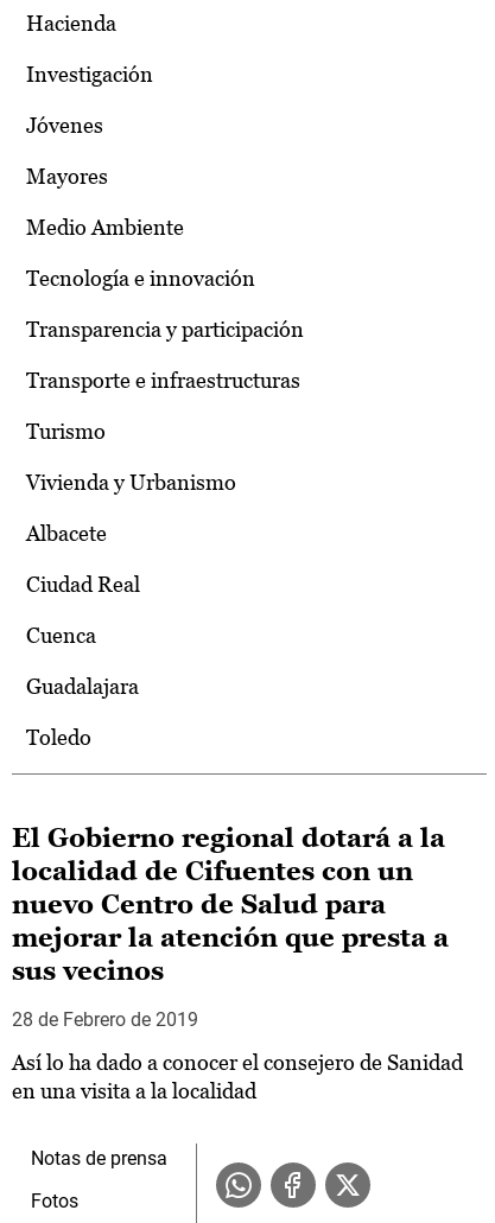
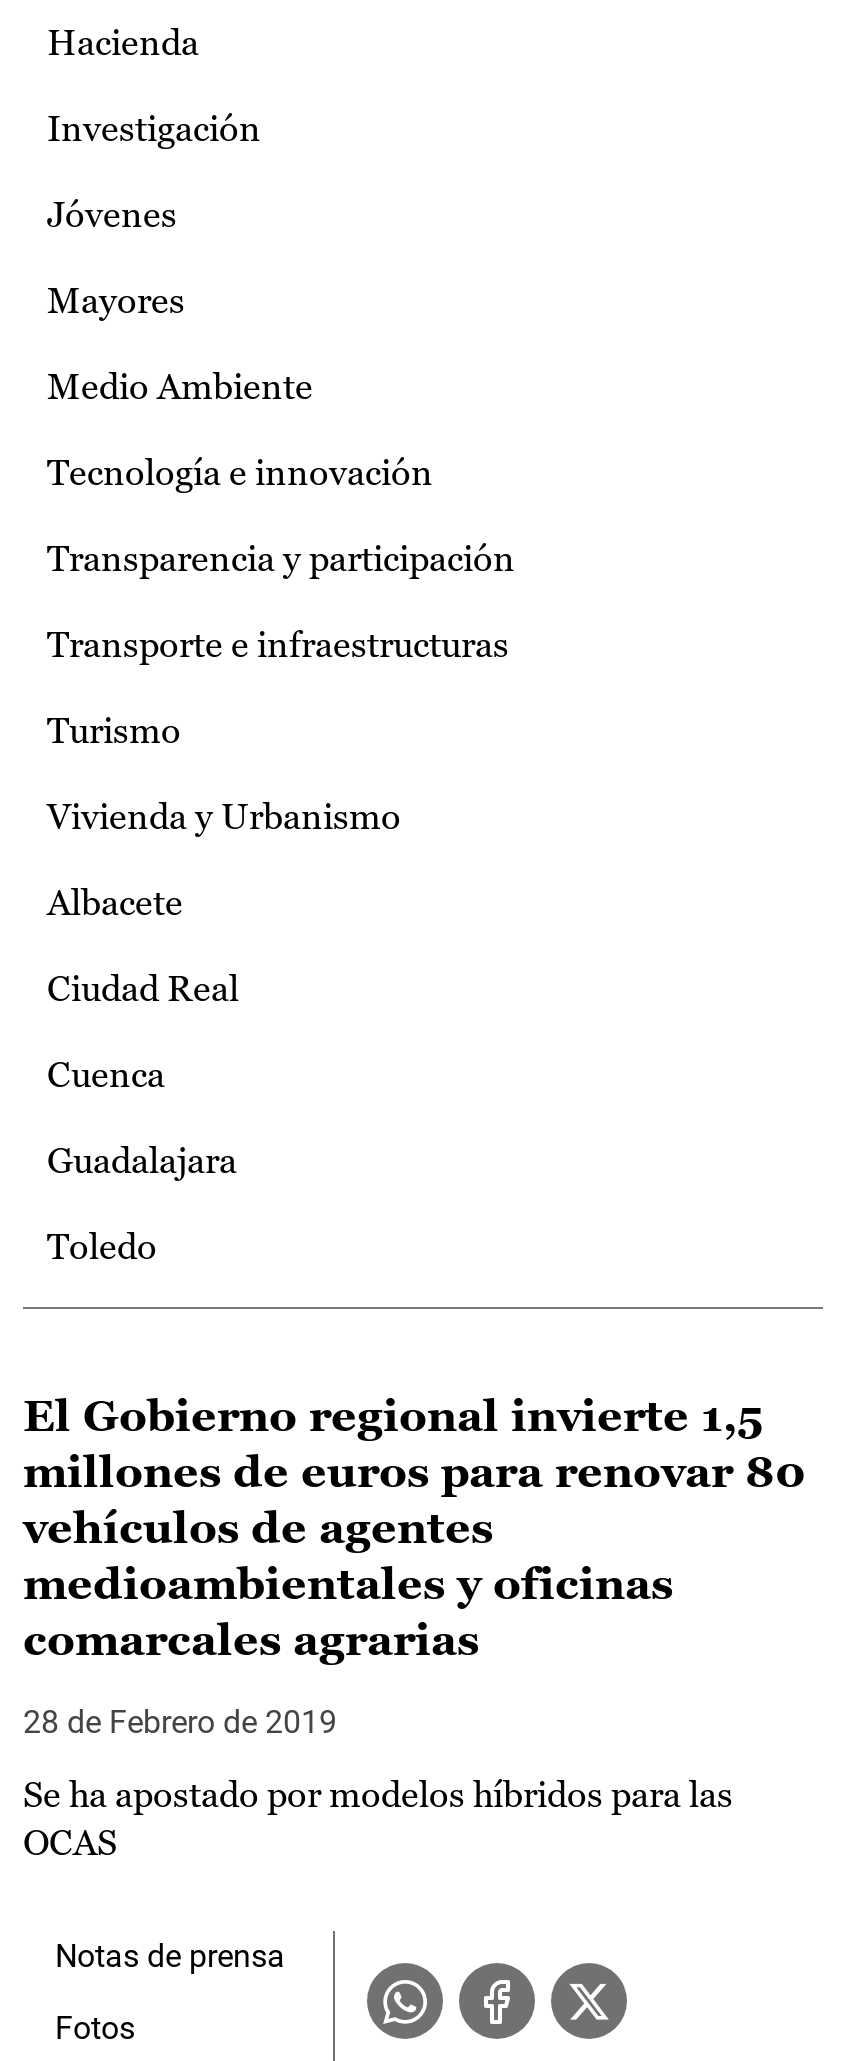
[12,823,449,986] El Gobierno regional dotará a la | localidad de Cifuentes con un | nuevo Centro de Salud para | mejorar la atención que presta a | sus vecinos -> [23,1391,805,1665] El Gobierno regional invierte 1,5 | millones de euros para renovar 80 | vehículos de agentes | medioambientales y oficinas | comarcales agrarias
[12,1050,463,1103] Así lo ha dado a conocer el consejero de Sanidad | en una visita a la localidad -> [23,1773,733,1863] Se ha apostado por modelos híbridos para las | OCAS

